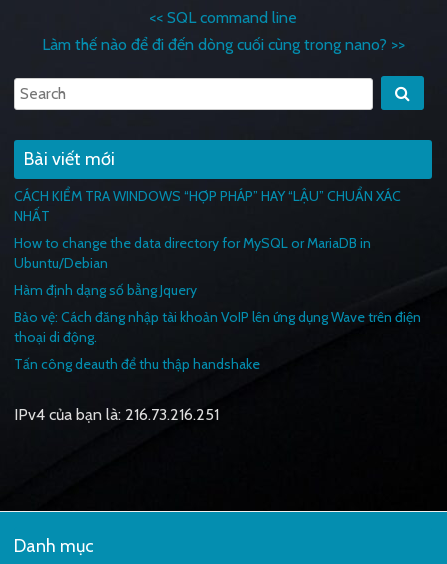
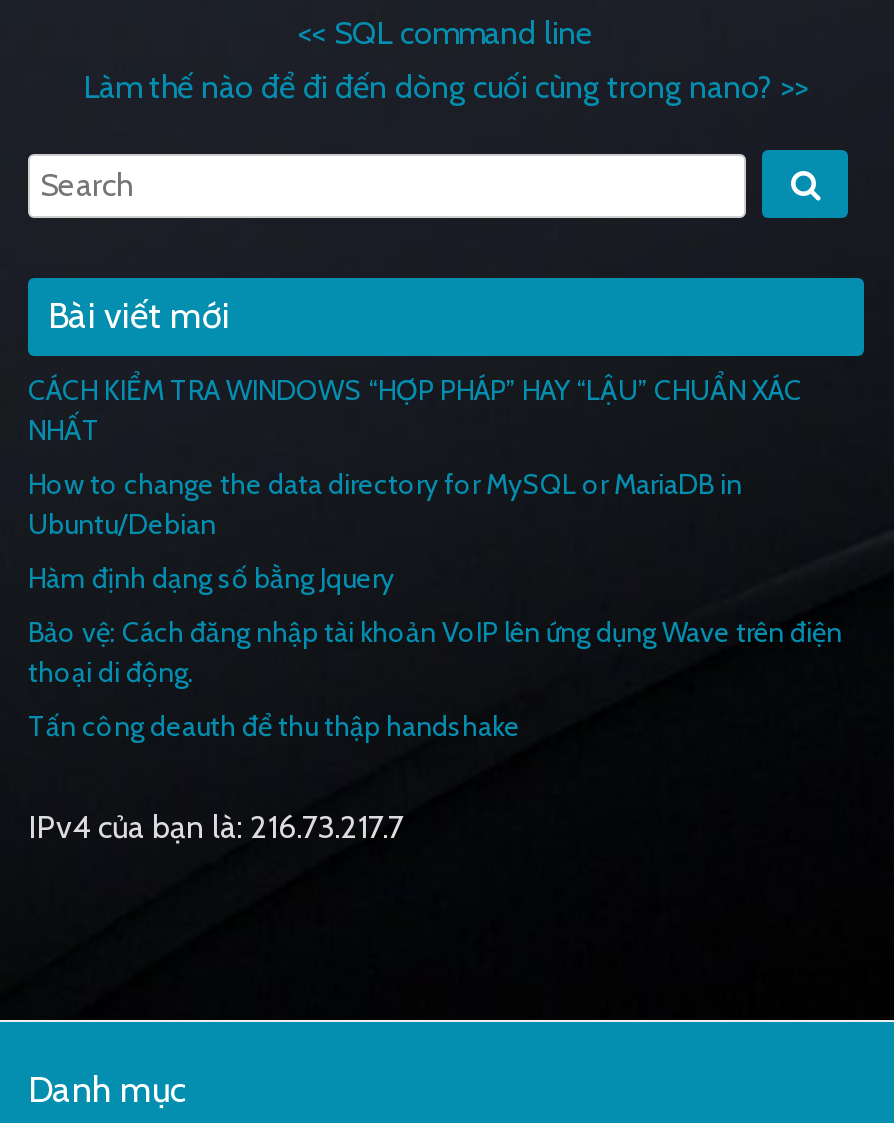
[14,405,219,424] IPv4 của bạn là: 216.73.216.251 -> [28,808,404,846] IPv4 của bạn là: 216.73.217.7

